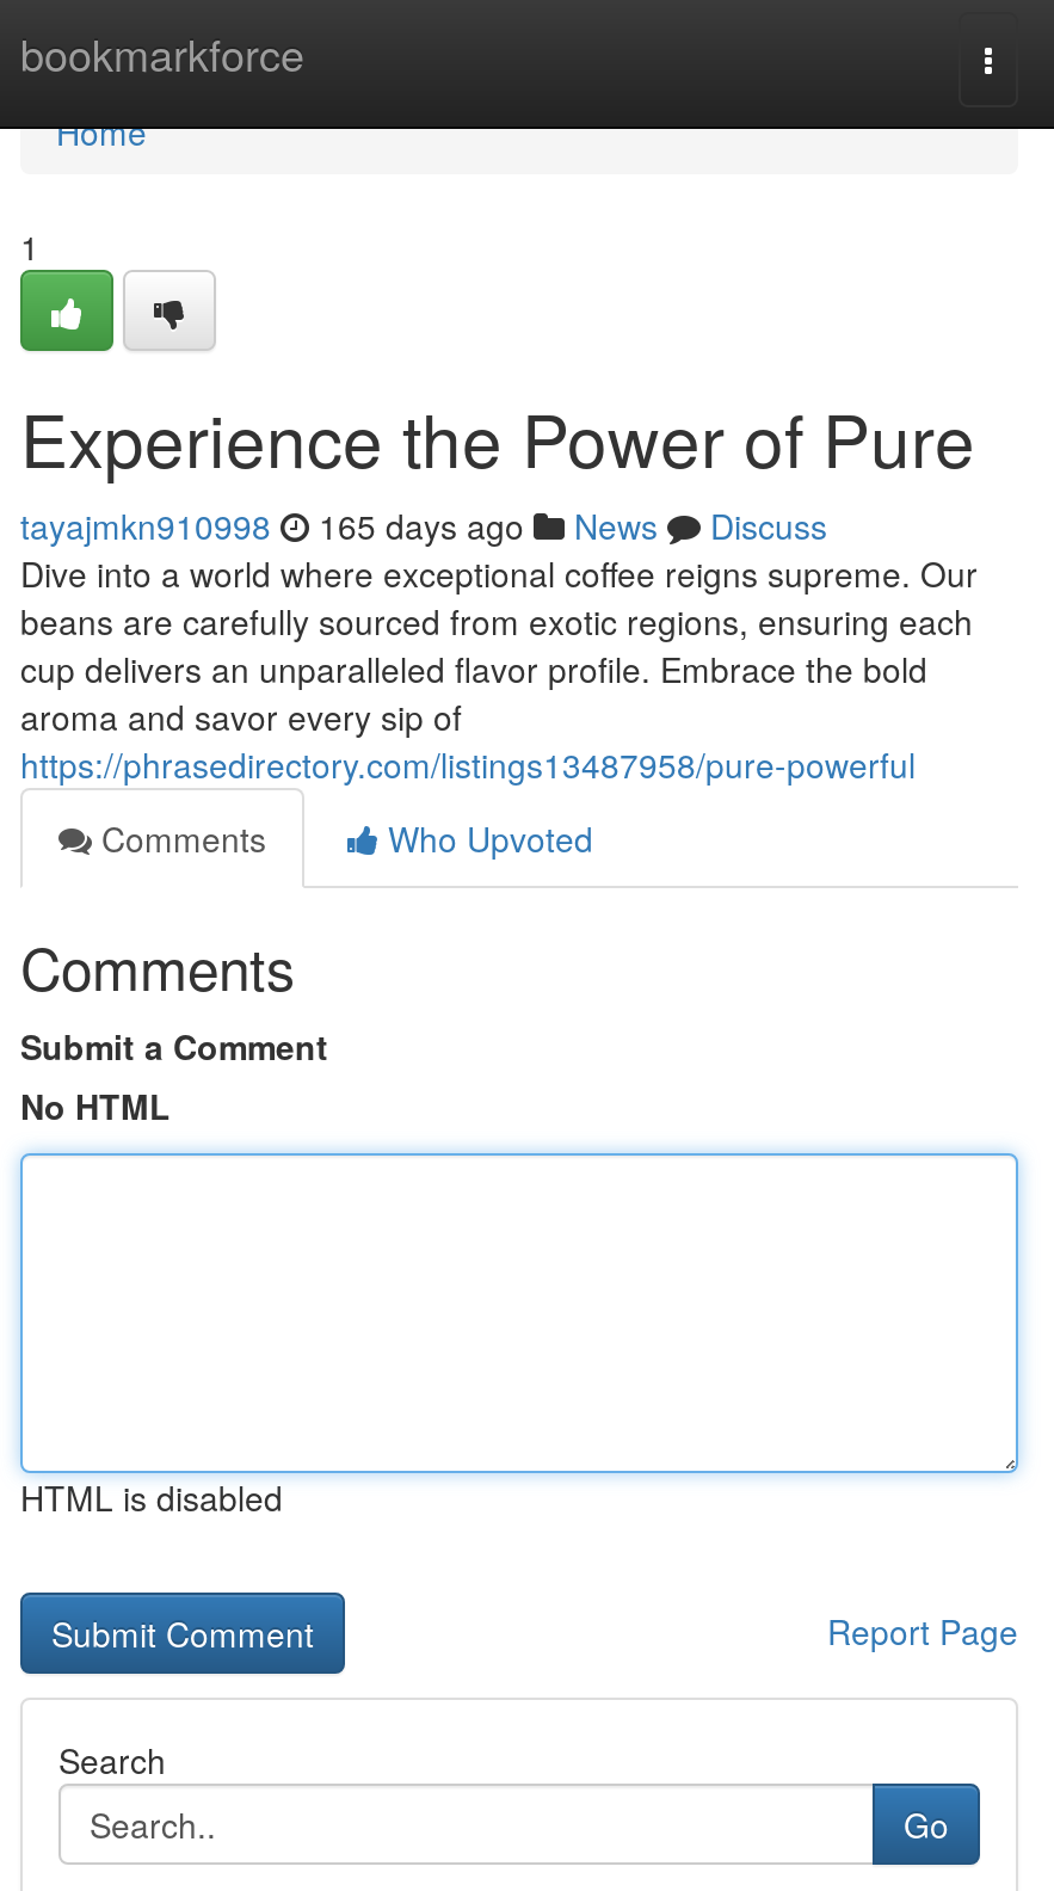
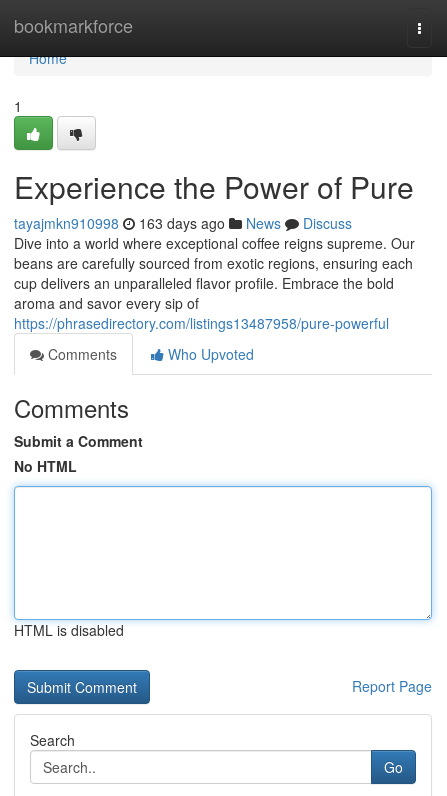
[20,501,827,549] tayajmkn910998 165 days ago News Discuss -> [14,213,352,233] tayajmkn910998 163 days ago News Discuss

